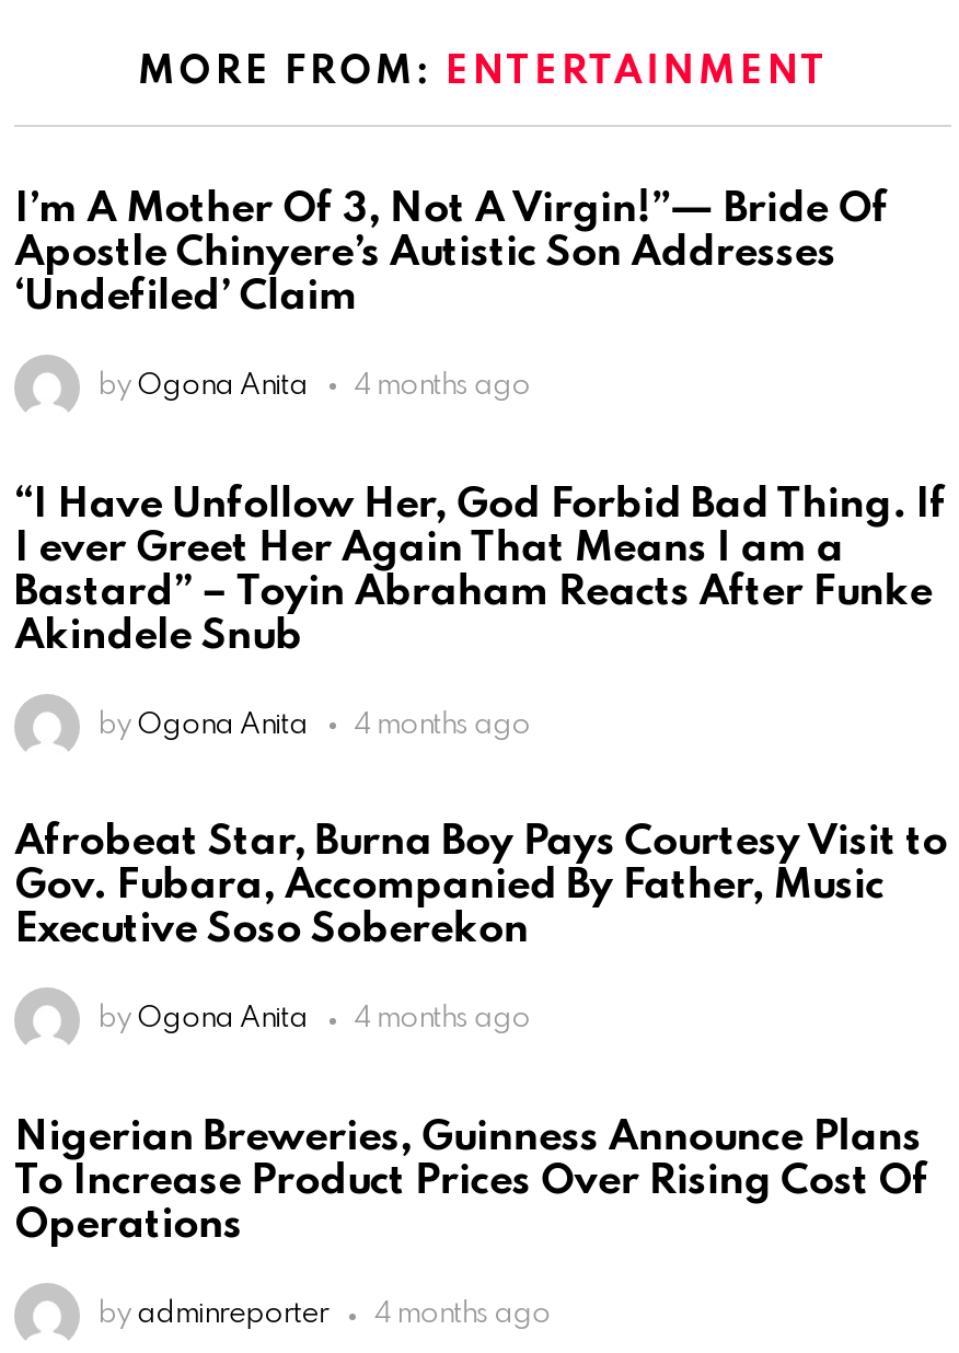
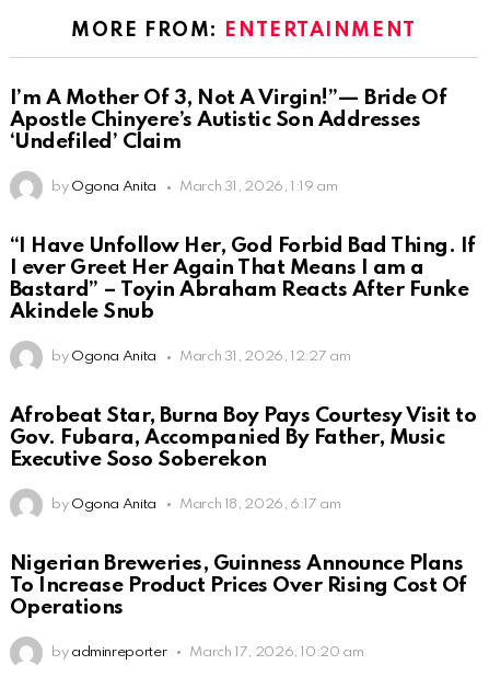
[97,372,530,400] by Ogona Anita 4 months ago -> [51,180,338,194] by Ogona Anita March 31, 2026, 1:19 am
[97,711,530,739] by Ogona Anita 4 months ago -> [51,350,350,364] by Ogona Anita March 31, 2026, 12:27 am
[97,1006,530,1034] by Ogona Anita 4 months ago -> [51,497,341,512] by Ogona Anita March 18, 2026, 6:17 am
[97,1301,550,1329] by adminreporter 4 months ago -> [51,645,364,659] by adminreporter March 17, 2026, 10:20 am

